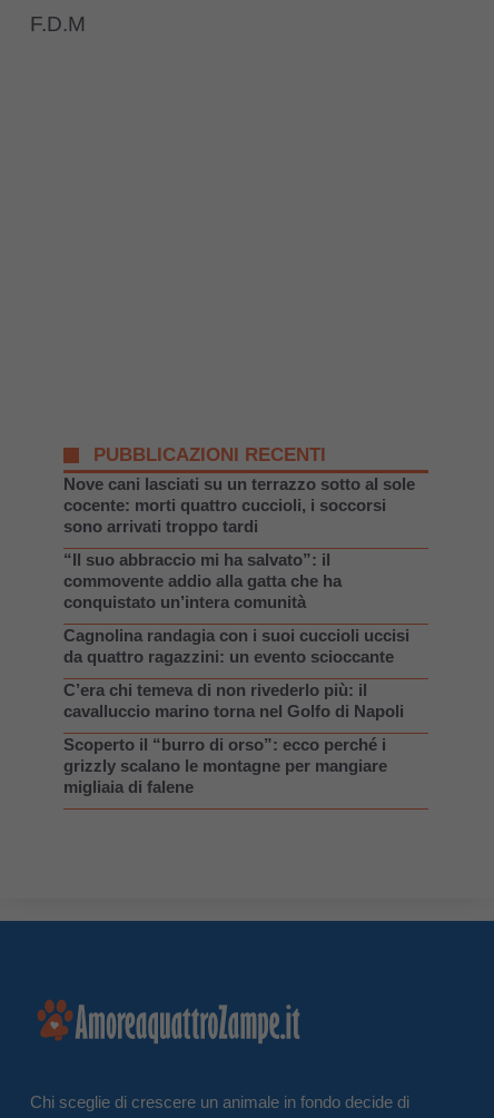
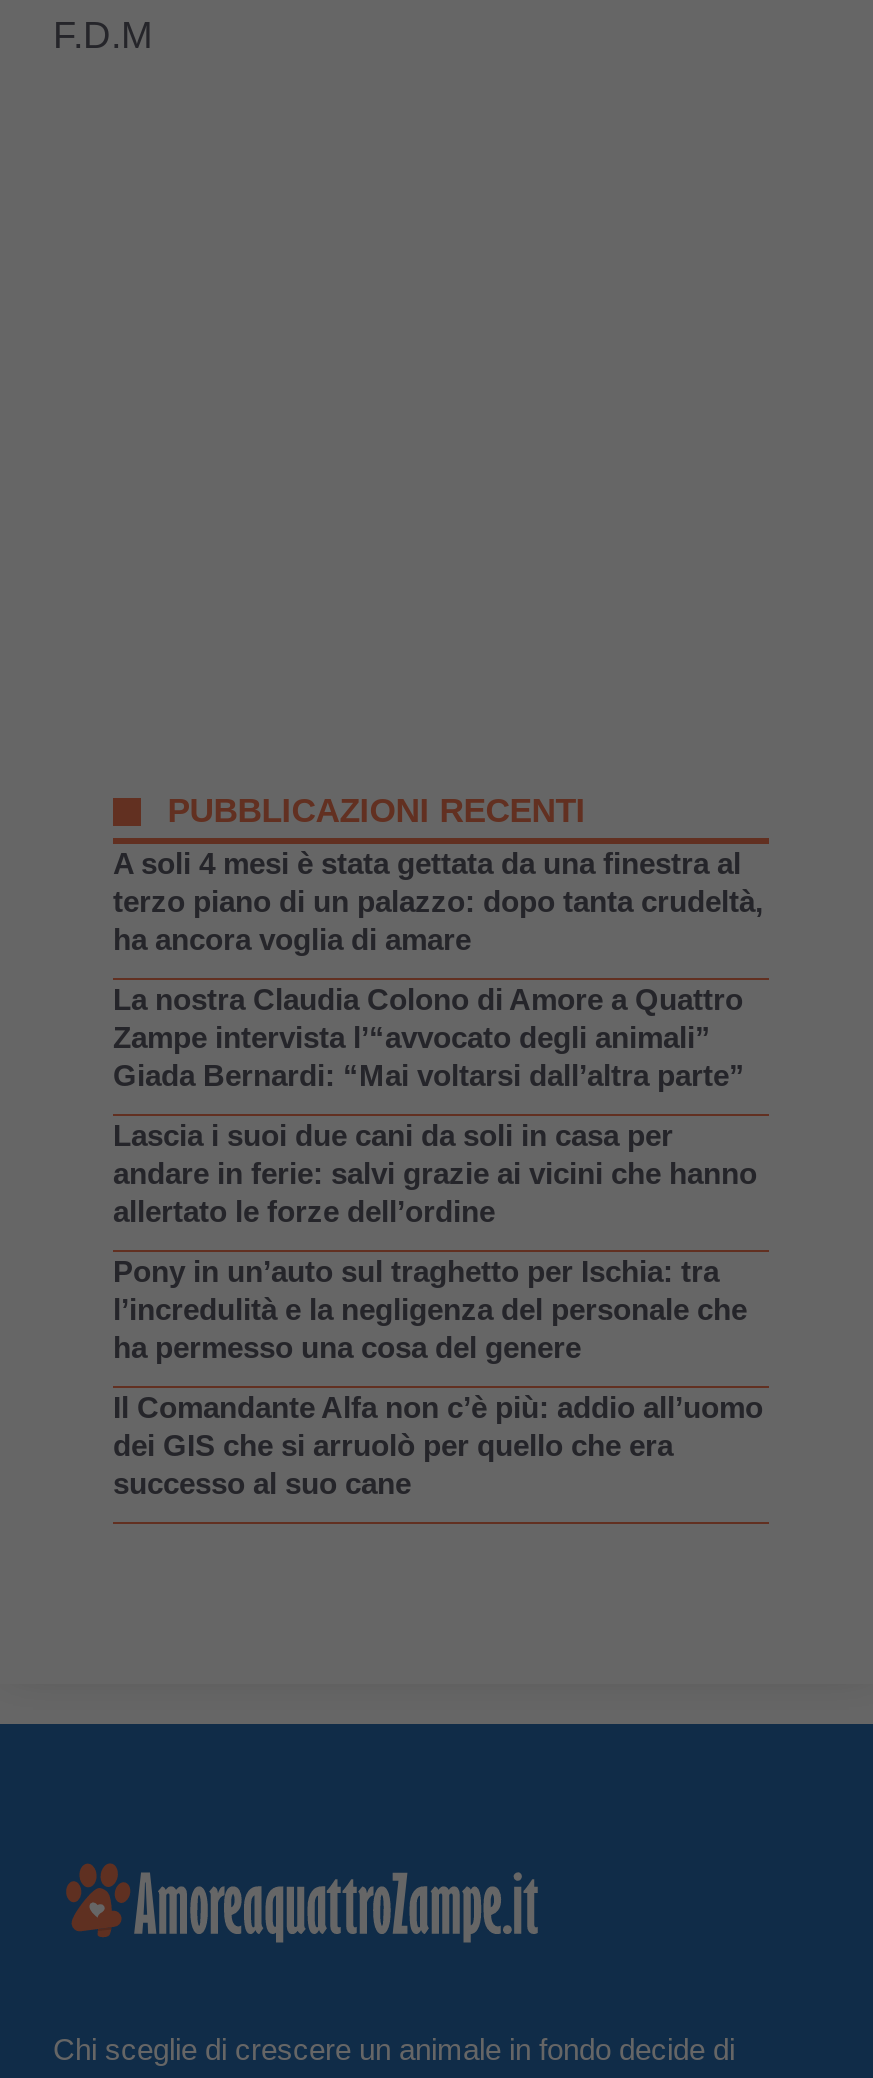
[63,474,415,536] Nove cani lasciati su un terrazzo sotto al sole | cocente: morti quattro cuccioli, i soccorsi | sono arrivati troppo tardi -> [113,846,763,956] A soli 4 mesi è stata gettata da una finestra al | terzo piano di un palazzo: dopo tanta crudeltà, | ha ancora voglia di amare
[63,550,342,611] “Il suo abbraccio mi ha salvato”: il | commovente addio alla gatta che ha | conquistato un’intera comunità -> [113,982,745,1092] La nostra Claudia Colono di Amore a Quattro | Zampe intervista l’“avvocato degli animali” | Giada Bernardi: “Mai voltarsi dall’altra parte”
[63,626,409,666] Cagnolina randagia con i suoi cuccioli uccisi | da quattro ragazzini: un evento scioccante -> [113,1118,757,1228] Lascia i suoi due cani da soli in casa per | andare in ferie: salvi grazie ai vicini che hanno | allertato le forze dell’ordine
[63,680,404,720] C’era chi temeva di non rivederlo più: il | cavalluccio marino torna nel Golfo di Napoli -> [113,1254,747,1364] Pony in un’auto sul traghetto per Ischia: tra | l’incredulità e la negligenza del personale che | ha permesso una cosa del genere
[63,735,387,796] Scoperto il “burro di orso”: ecco perché i | grizzly scalano le montagne per mangiare | migliaia di falene -> [113,1390,763,1500] Il Comandante Alfa non c’è più: addio all’uomo | dei GIS che si arruolò per quello che era | successo al suo cane

